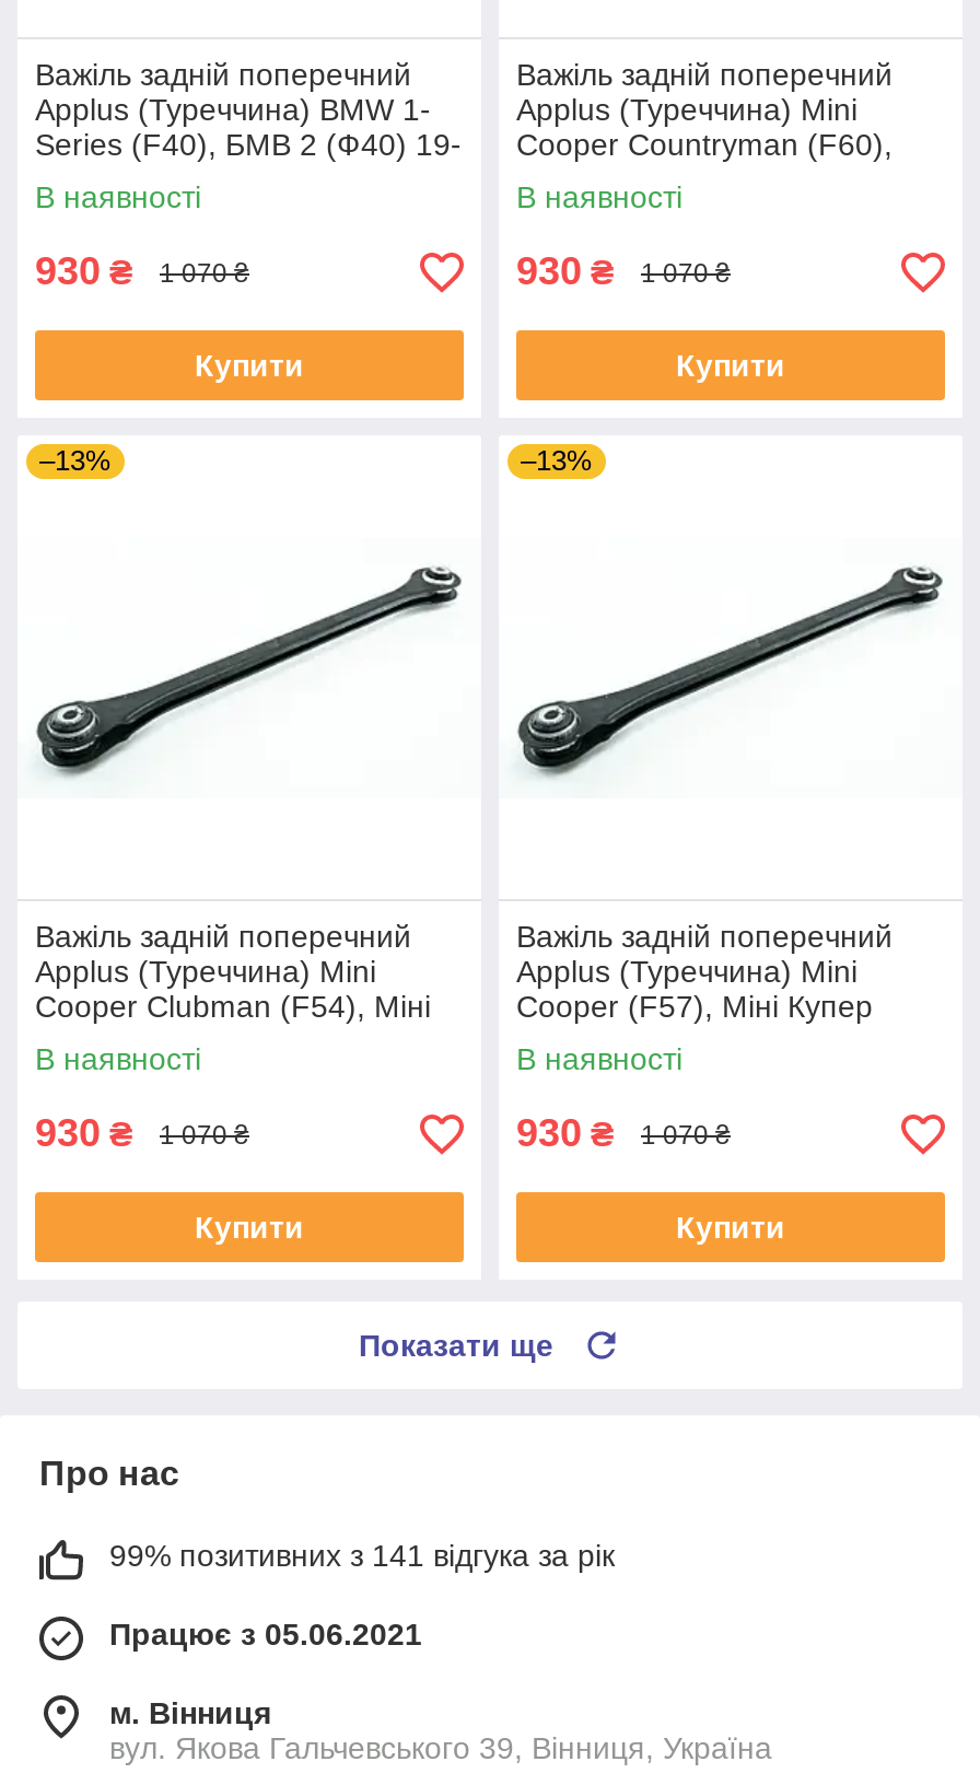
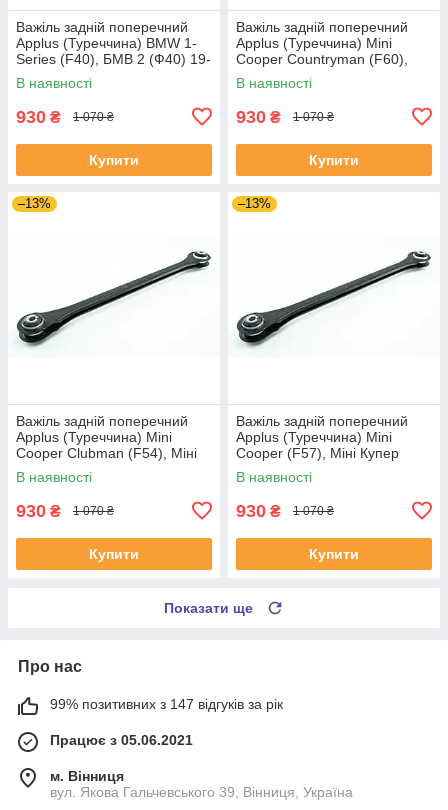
[109,1538,615,1573] 99% позитивних з 141 відгука за рік -> [50,696,283,712] 99% позитивних з 147 відгуків за рік

